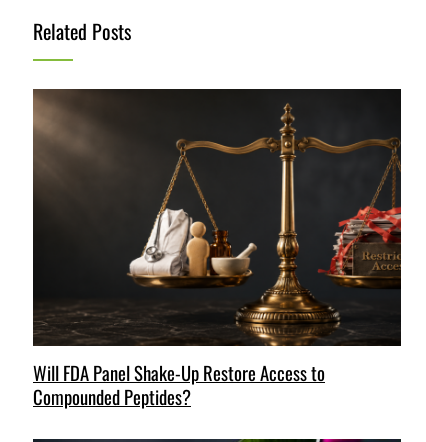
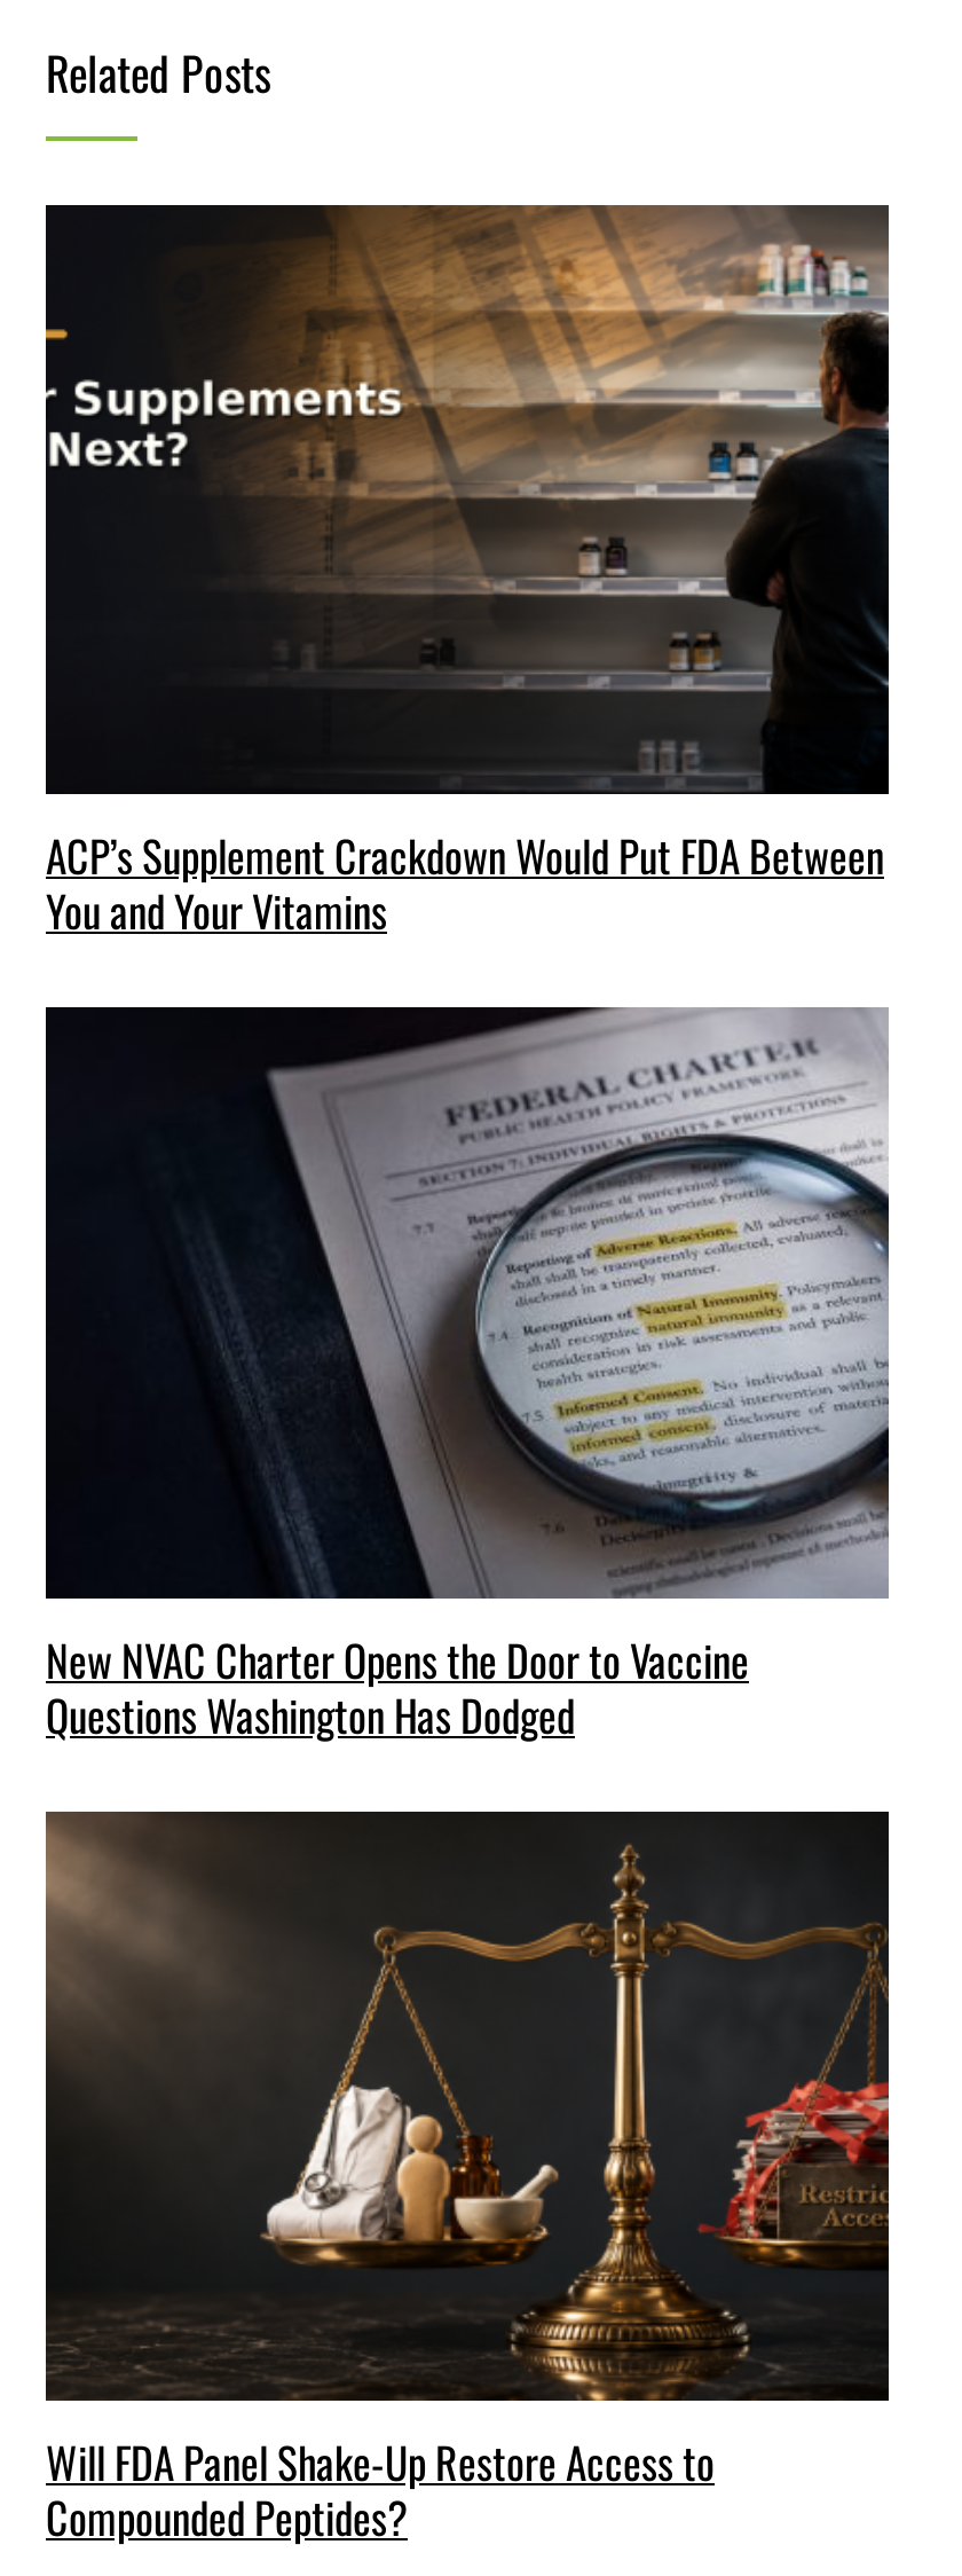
none -> [44,203,891,941] [image] | ACP’s Supplement Crackdown Would Put FDA Between | You and Your Vitamins
none -> [46,1005,889,1745] [image] | New NVAC Charter Opens the Door to Vaccine | Questions Washington Has Dodged

